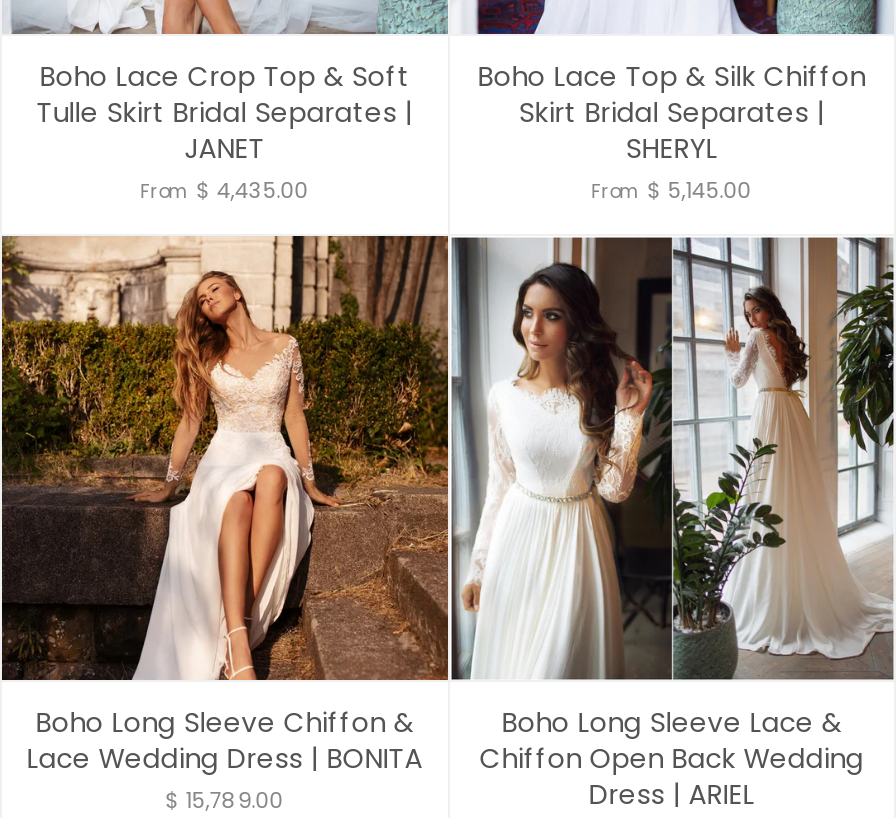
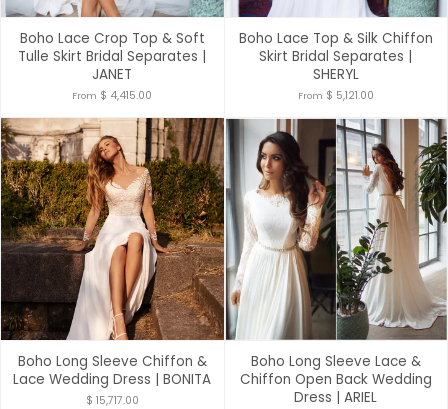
[140,175,308,205] From $ 4,435.00 -> [72,87,152,102] From $ 4,415.00
[592,175,752,205] From $ 5,145.00 -> [298,87,374,102] From $ 5,121.00
[166,786,284,816] $ 15,789.00 -> [86,393,139,408] $ 15,717.00

